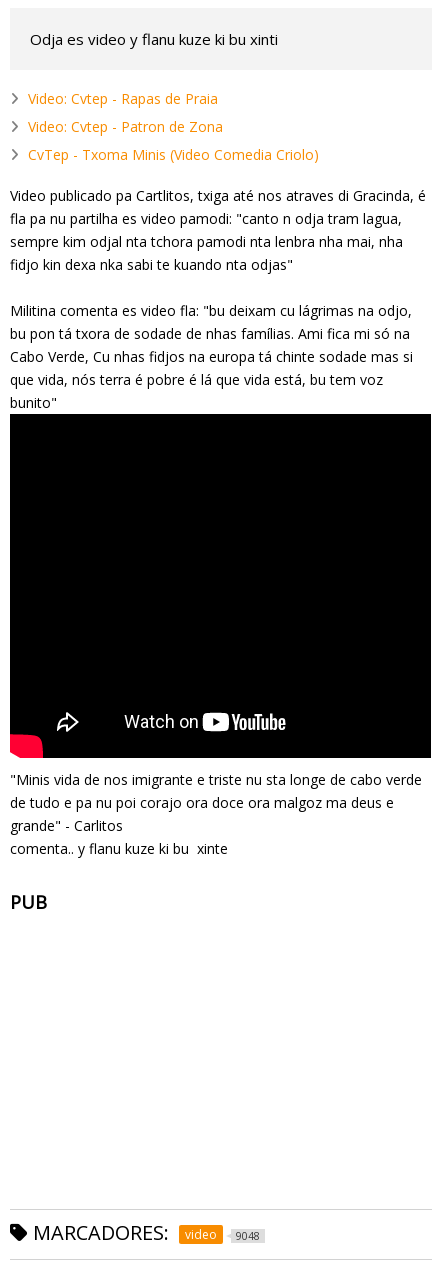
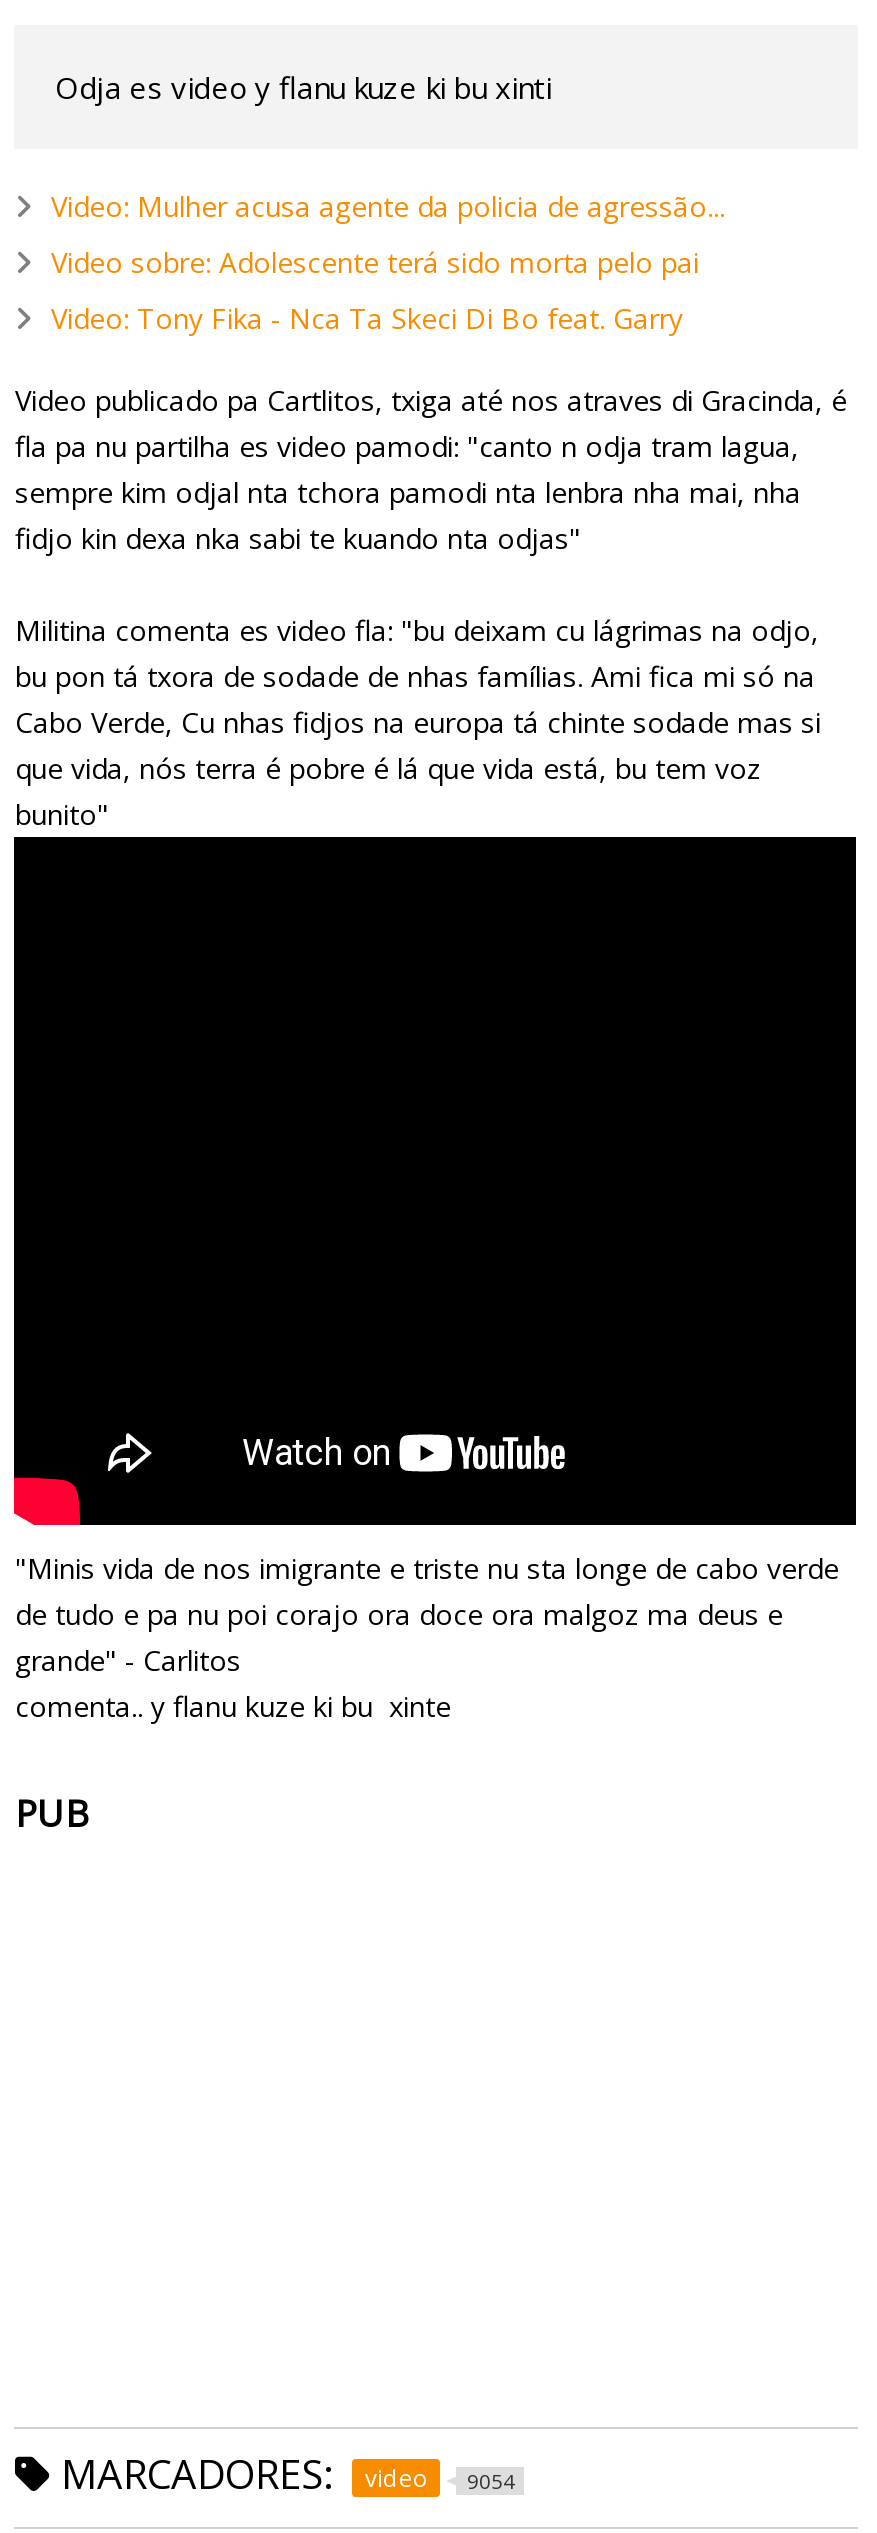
[28,89,218,108] Video: Cvtep - Rapas de Praia -> [51,188,725,226] Video: Mulher acusa agente da policia de agressão...
[28,117,223,136] Video: Cvtep - Patron de Zona -> [51,244,699,282] Video sobre: Adolescente terá sido morta pelo pai
[28,145,319,164] CvTep - Txoma Minis (Video Comedia Criolo) -> [51,300,683,338] Video: Tony Fika - Nca Ta Skeci Di Bo feat. Garry
[28,1219,260,1246] MARCADORES: video 9048 -> [51,2448,515,2502] MARCADORES: video 9054

